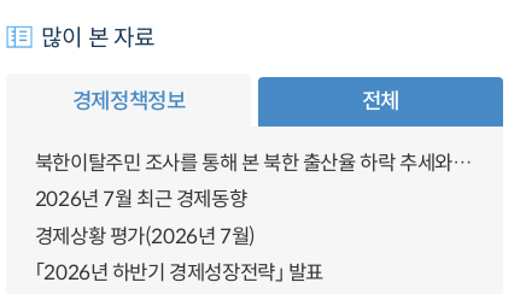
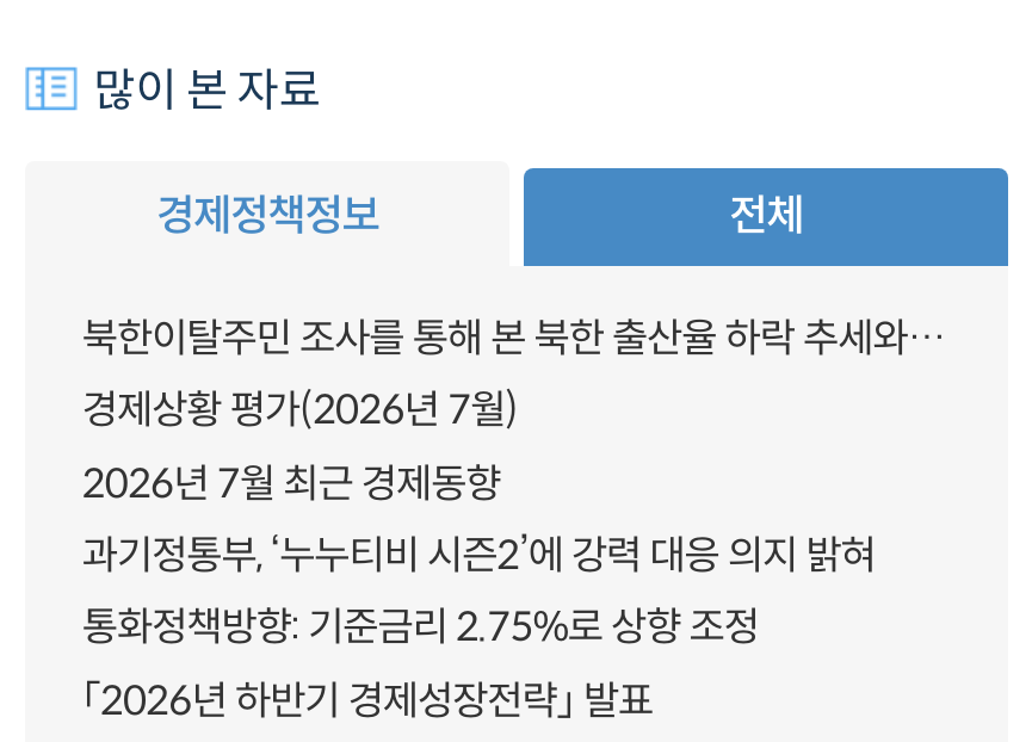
none -> [82,531,875,653] 과기정통부, ‘누누티비 시즌2’에 강력 대응 의지 밝혀 | 통화정책방향: 기준금리 2.75%로 상향 조정
moved [35,224,255,249] -> [82,386,518,436]: 경제상황 평가(2026년 7월)

